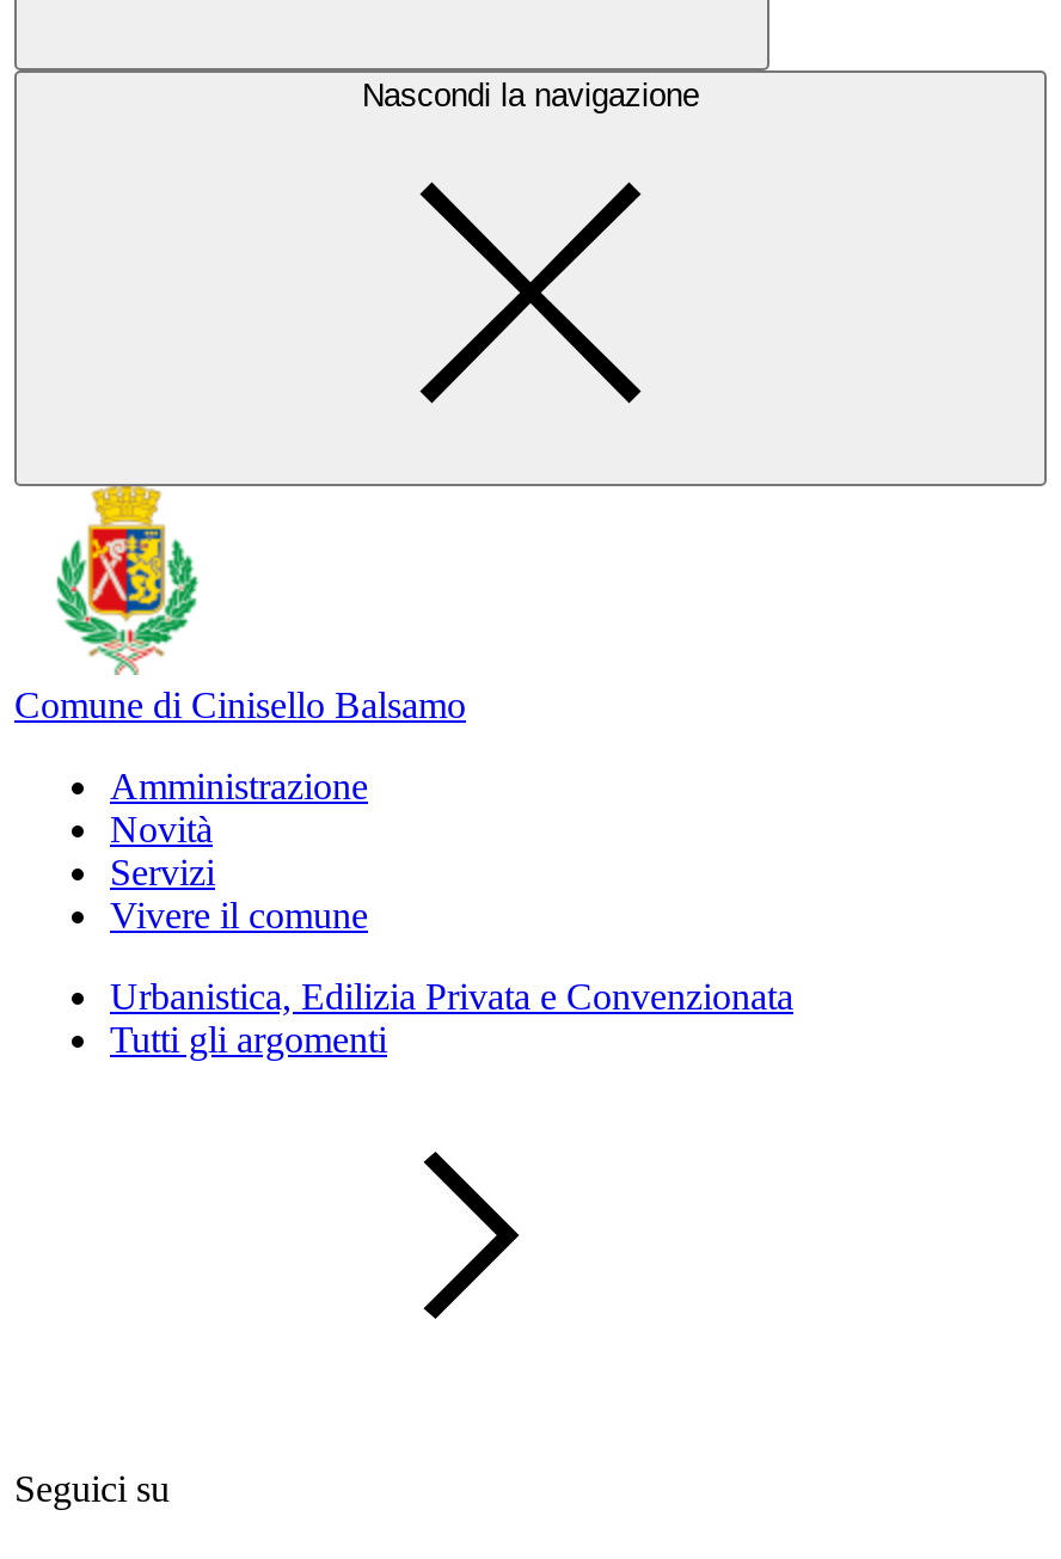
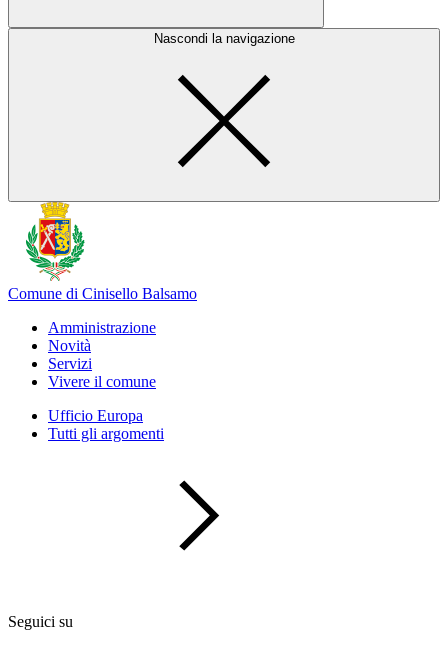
[110,976,793,1017] Urbanistica, Edilizia Privata e Convenzionata -> [48,407,143,424] Ufficio Europa

